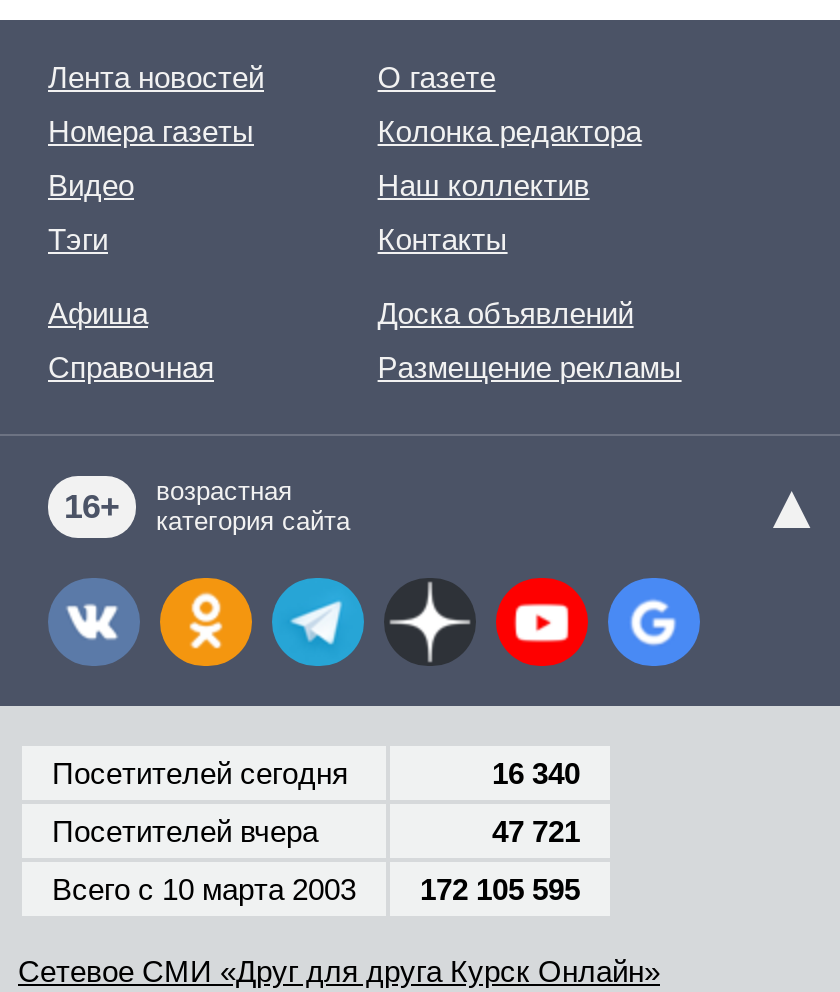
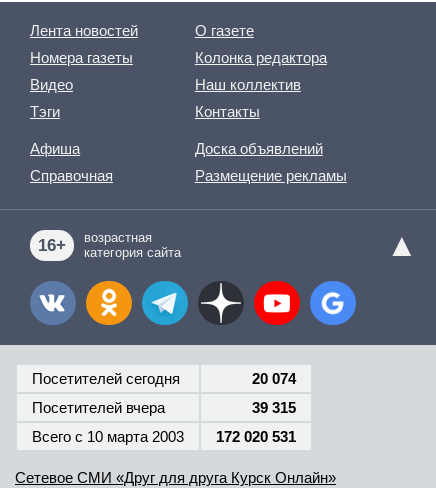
[492,756,580,790] 16 340 -> [252,370,296,387] 20 074
[492,814,580,848] 47 721 -> [252,399,296,416] 39 315
[52,872,580,906] Всего c 10 марта 2003 172 105 595 -> [32,428,296,445] Всего c 10 марта 2003 172 020 531

